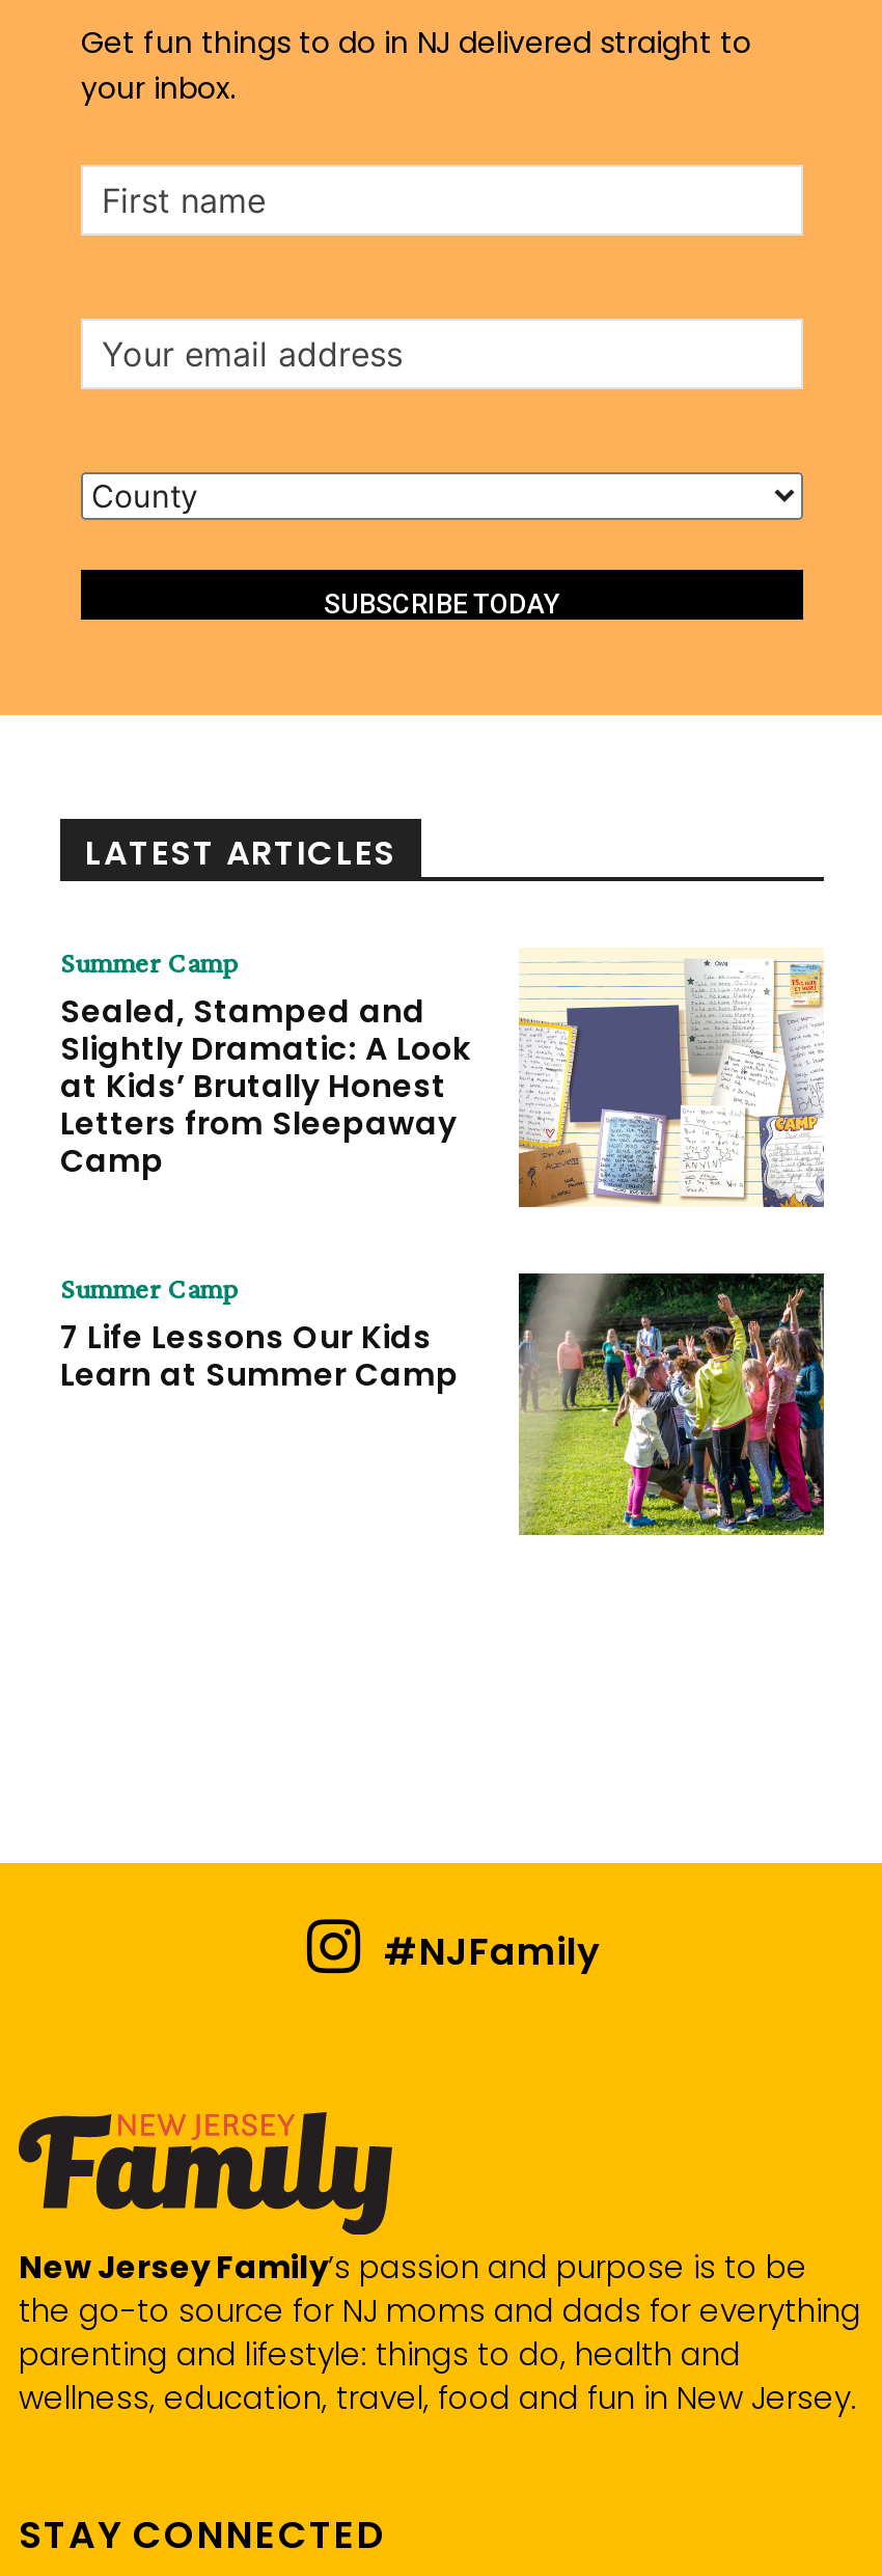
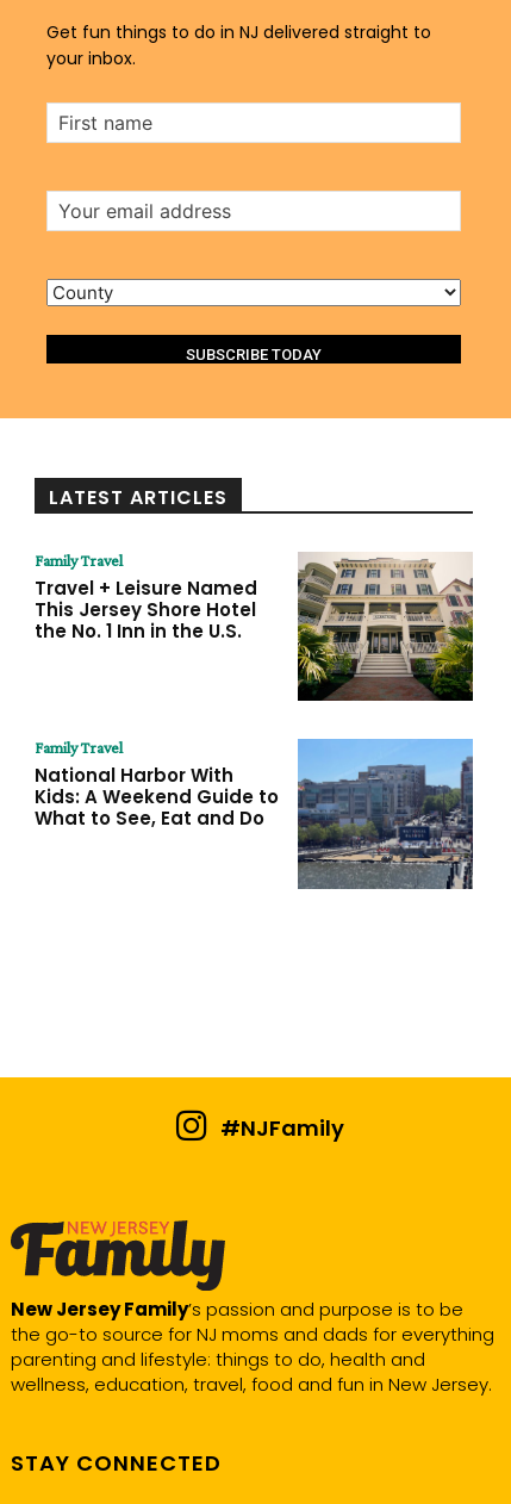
[60,946,826,1209] [image] | Summer Camp | Sealed, Stamped and | Slightly Dramatic: A Look | at Kids’ Brutally Honest | Letters from Sleepaway | Camp -> [35,551,474,702] [image] | Family Travel | Travel + Leisure Named | This Jersey Shore Hotel | the No. 1 Inn in the U.S.
[60,1271,826,1537] [image] | Summer Camp | 7 Life Lessons Our Kids | Learn at Summer Camp -> [35,738,474,890] [image] | Family Travel | National Harbor With | Kids: A Weekend Guide to | What to See, Eat and Do

